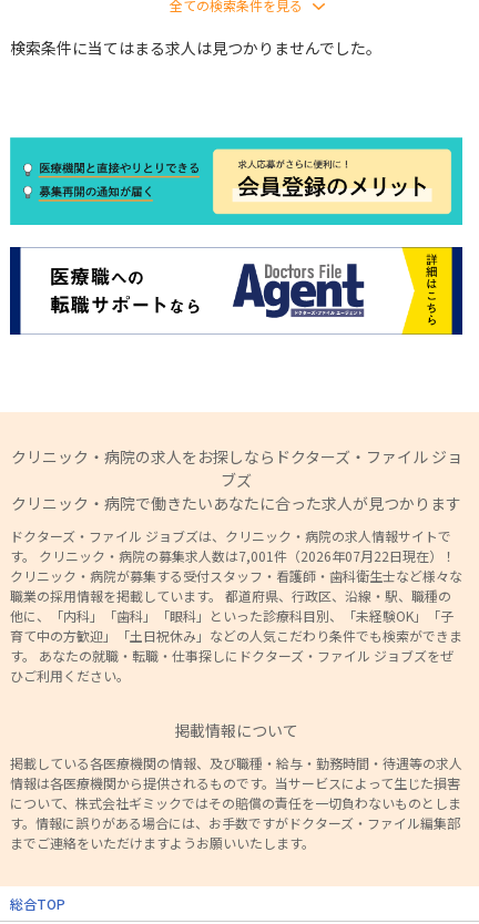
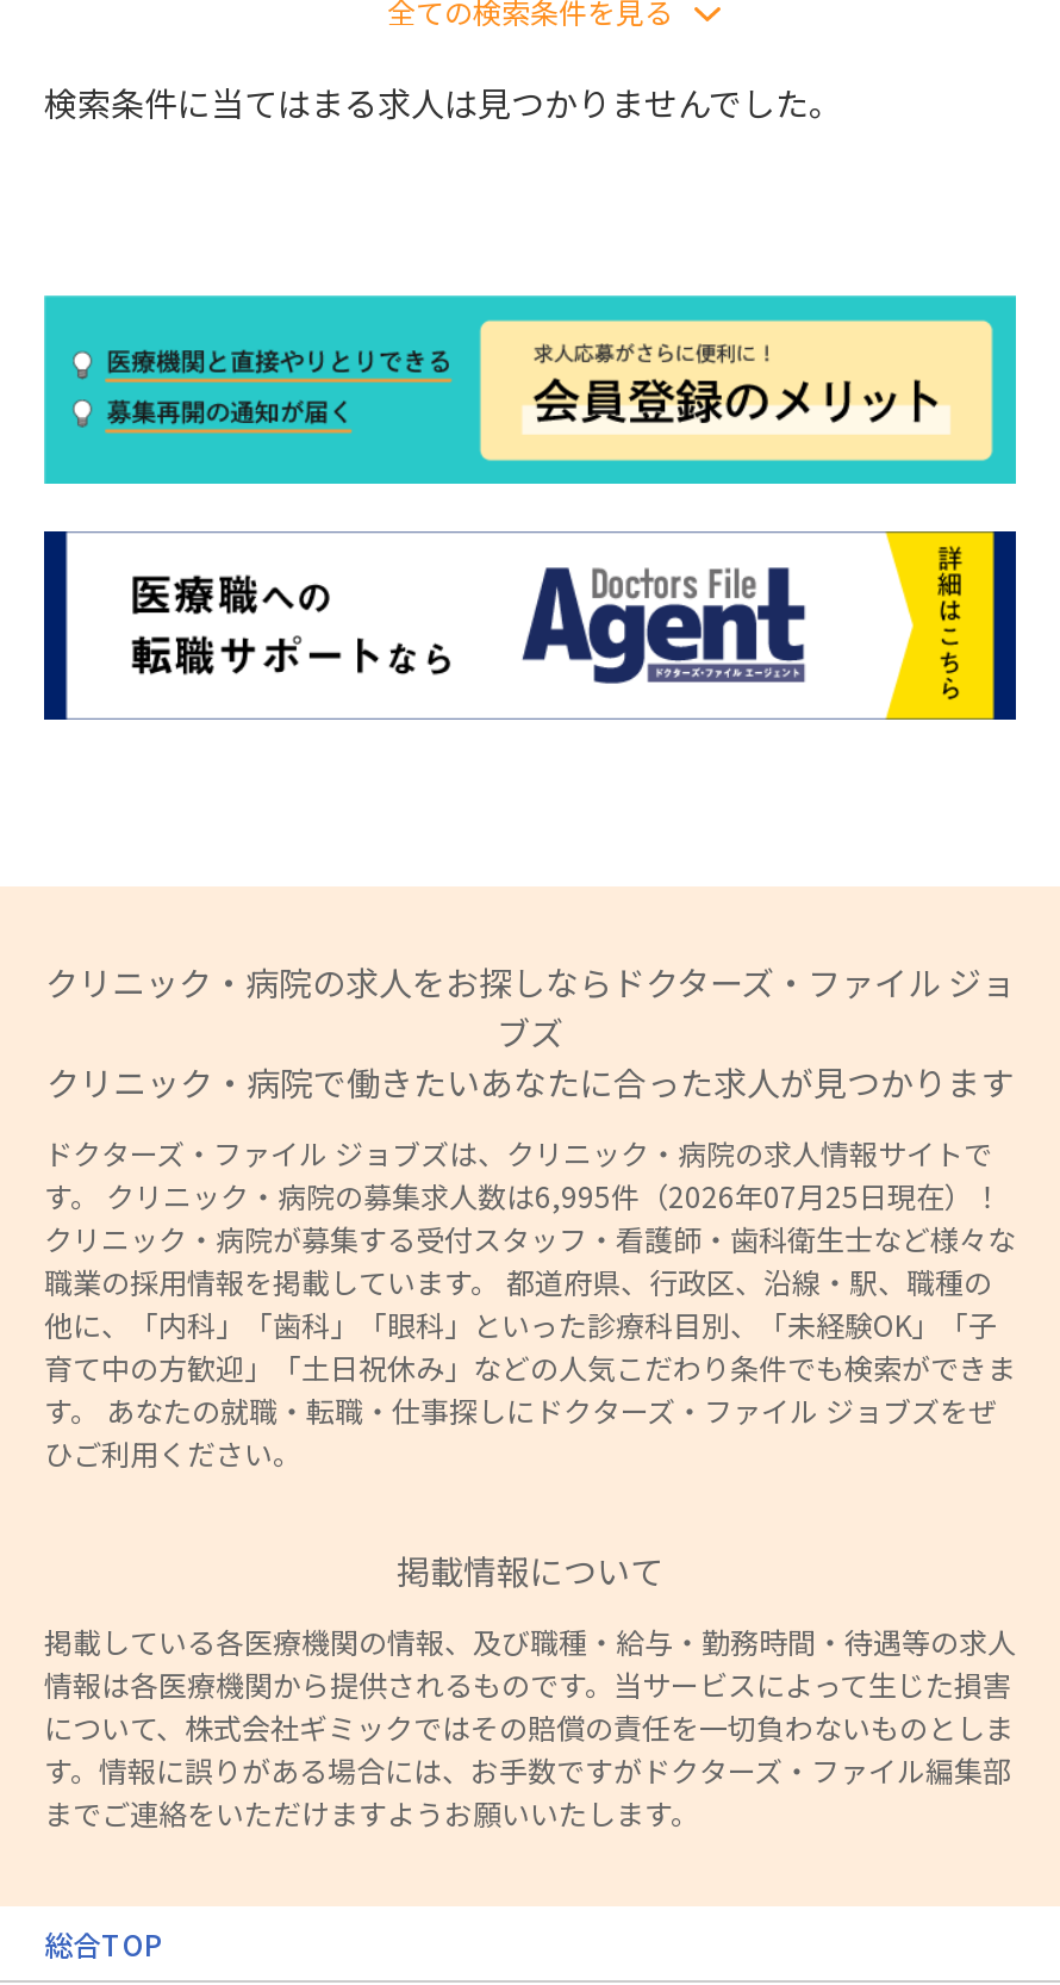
[10,547,456,565] す。 クリニック・病院の募集求人数は7,001件（2026年07月22日現在）！ -> [44,1176,1002,1216] す。 クリニック・病院の募集求人数は6,995件（2026年07月25日現在）！

